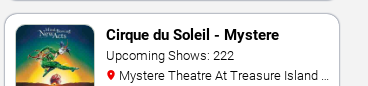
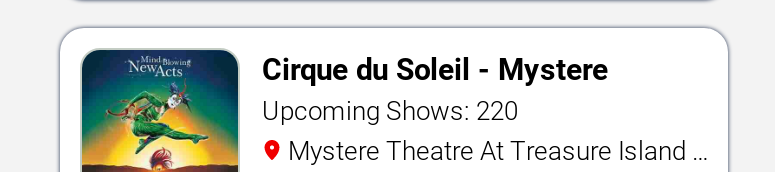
[106,48,234,63] Upcoming Shows: 222 -> [262,96,518,126] Upcoming Shows: 220

